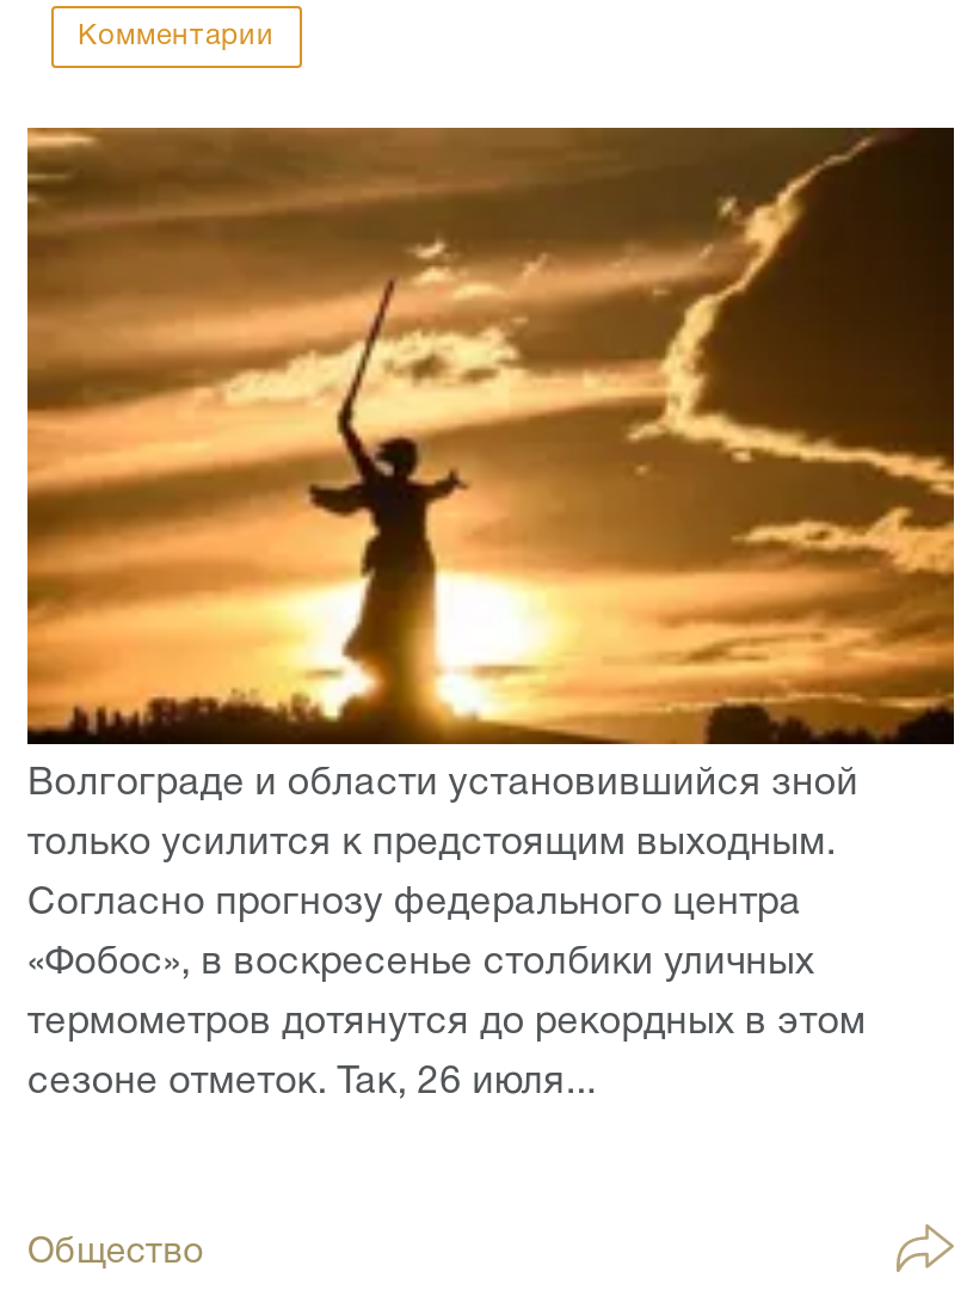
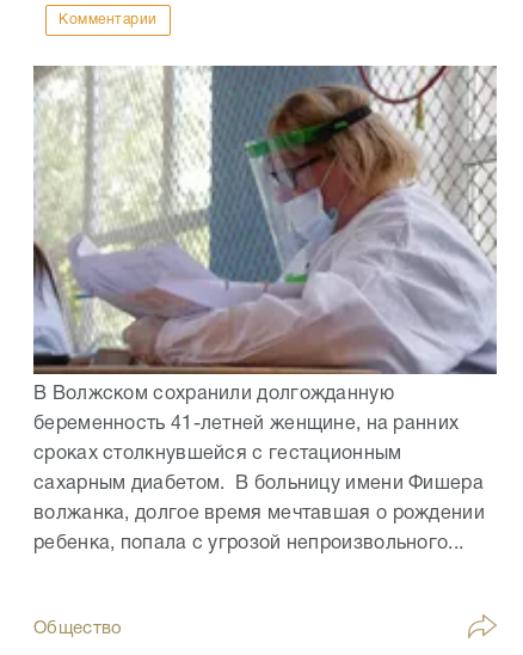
[25,125,956,801] [image] | Волгограде и области установившийся зной -> [32,65,498,403] [image] | В Волжском сохранили долгожданную
[27,828,836,861] только усилится к предстоящим выходным. -> [33,416,459,433] беременность 41-летней женщине, на ранних
[27,887,801,921] Согласно прогнозу федерального центра -> [33,446,402,463] сроках столкнувшейся с гестационным
[27,947,815,981] «Фобос», в воскресенье столбики уличных -> [33,476,483,492] сахарным диабетом. В больницу имени Фишера
[27,1007,866,1040] термометров дотянутся до рекордных в этом -> [33,506,485,522] волжанка, долгое время мечтавшая о рождении
[27,1067,596,1100] сезоне отметок. Так, 26 июля... -> [33,535,464,552] ребенка, попала с угрозой непроизвольного...

